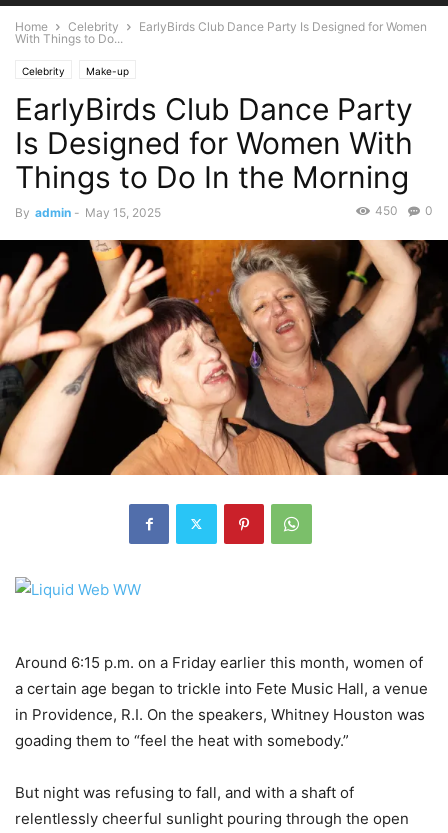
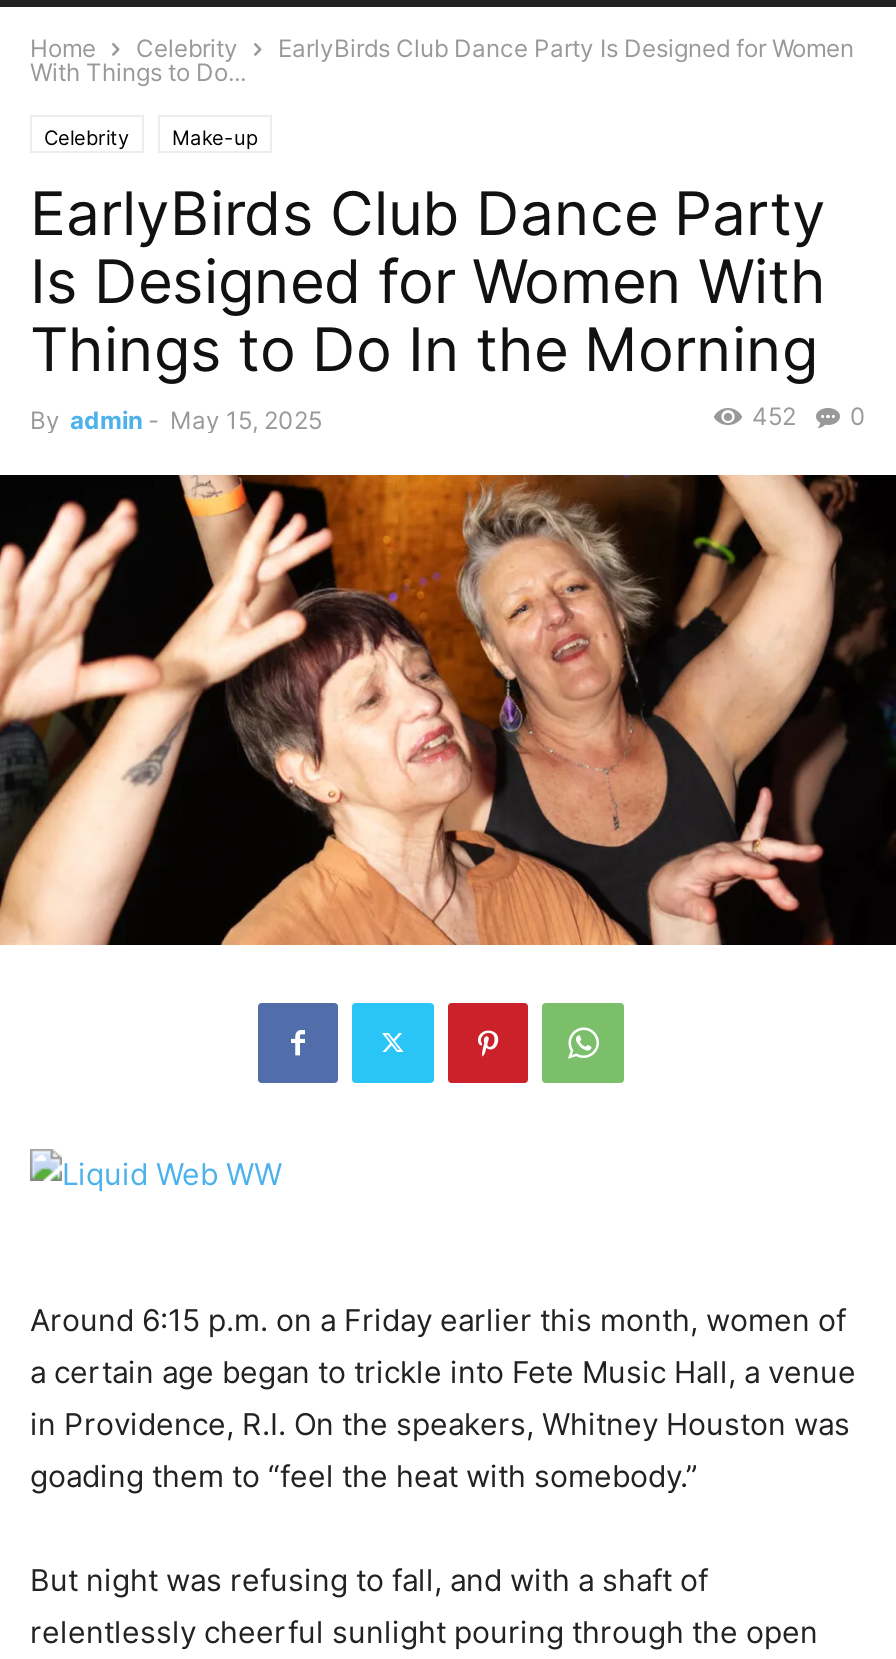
[375,203,433,218] 450 0 -> [752,401,866,431] 452 0

